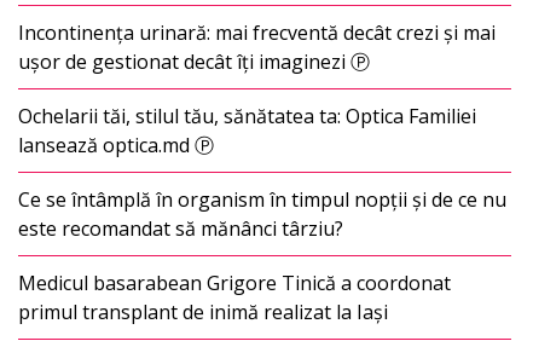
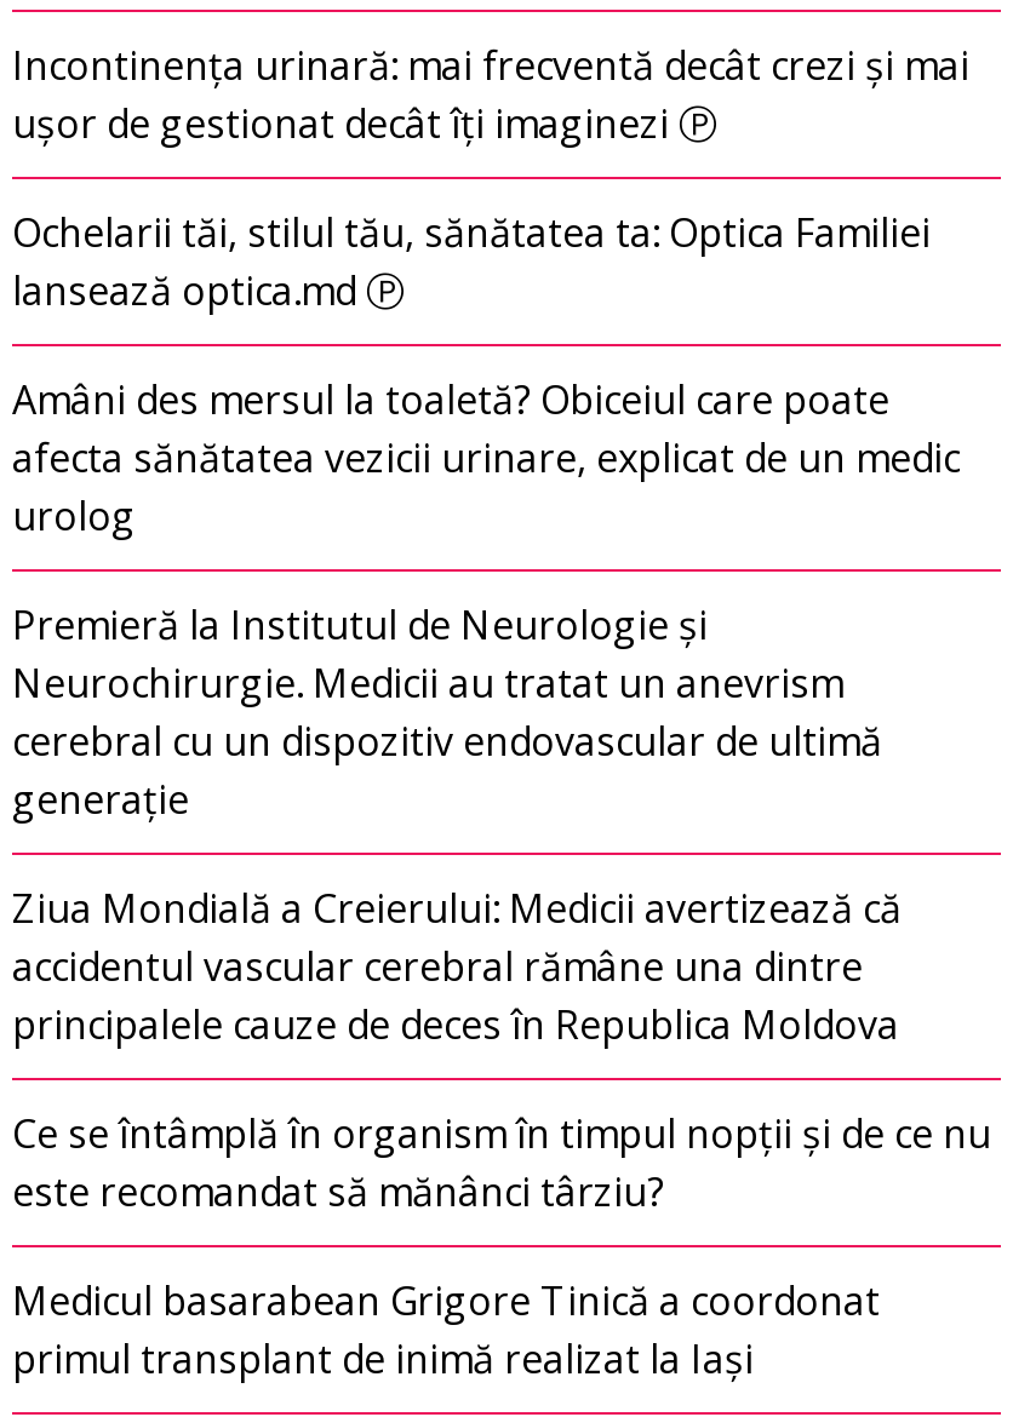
none -> [12,374,960,1052] Amâni des mersul la toaletă? Obiceiul care poate | afecta sănătatea vezicii urinare, explicat de un medic | urolog | Premieră la Institutul de Neurologie și | Neurochirurgie. Medicii au tratat un anevrism | cerebral cu un dispozitiv endovascular de ultimă | generație | Ziua Mondială a Creierului: Medicii avertizează că | accidentul vascular cerebral rămâne una dintre | principalele cauze de deces în Republica Moldova

